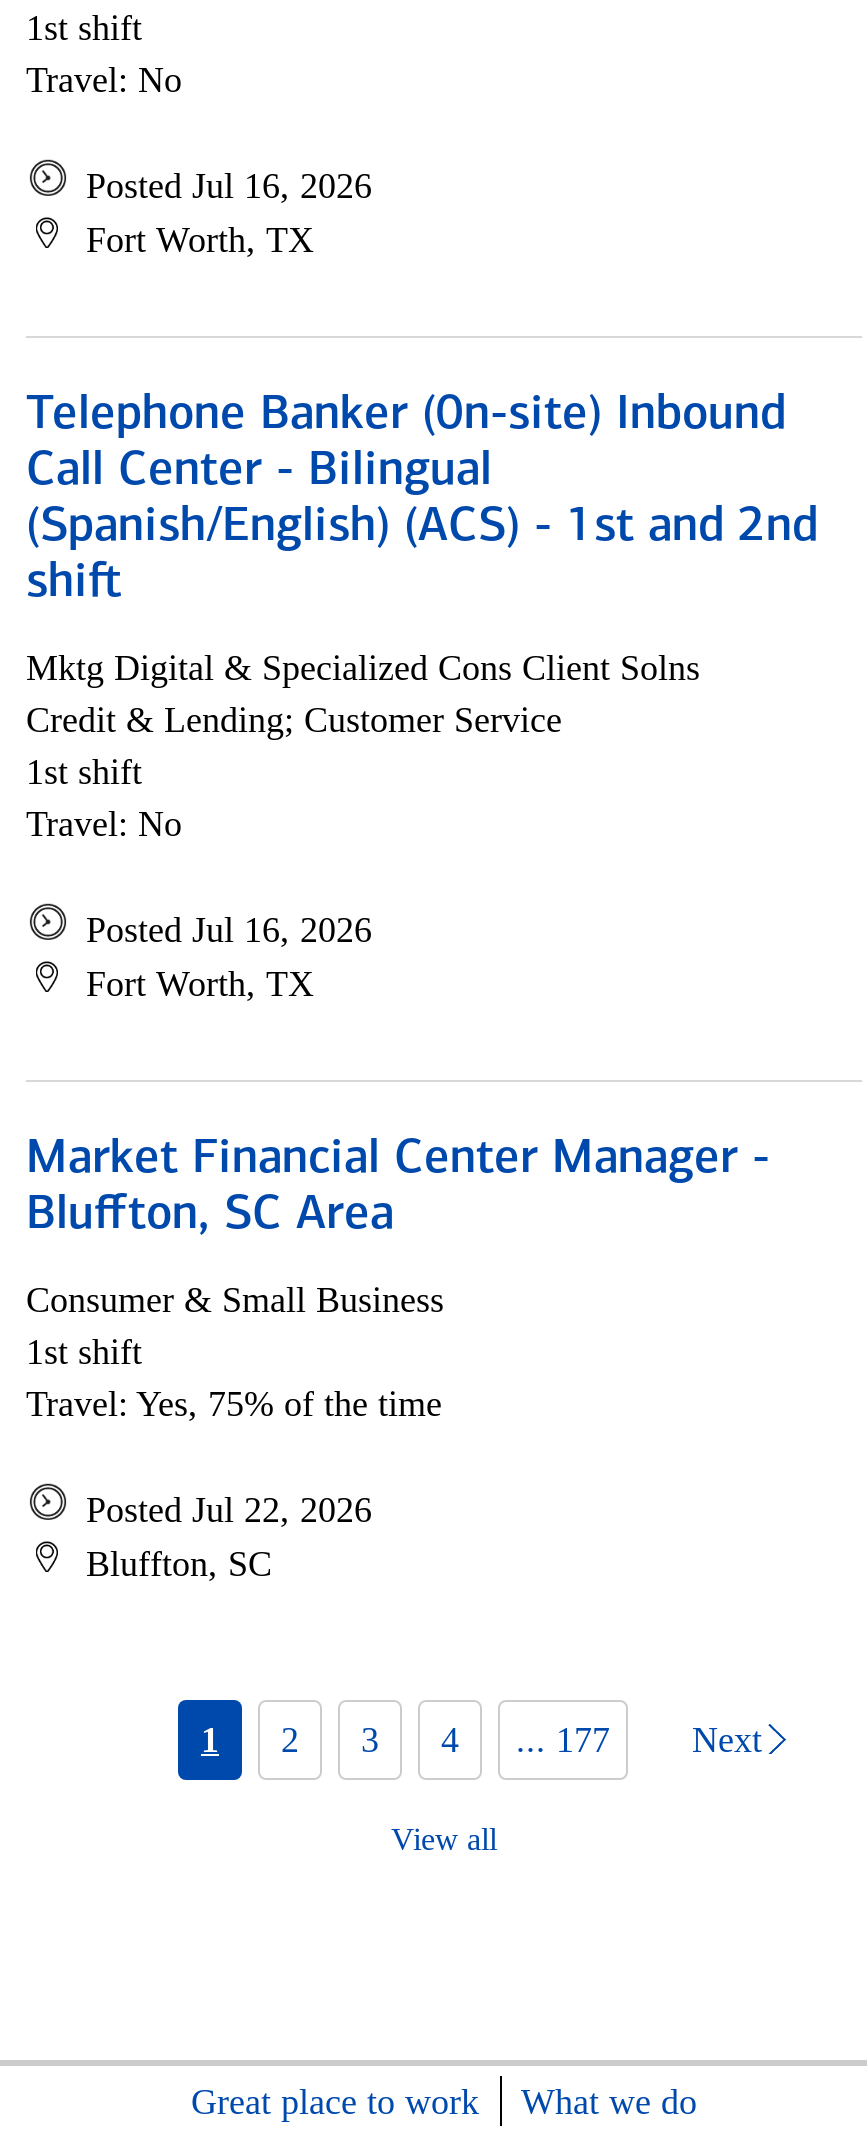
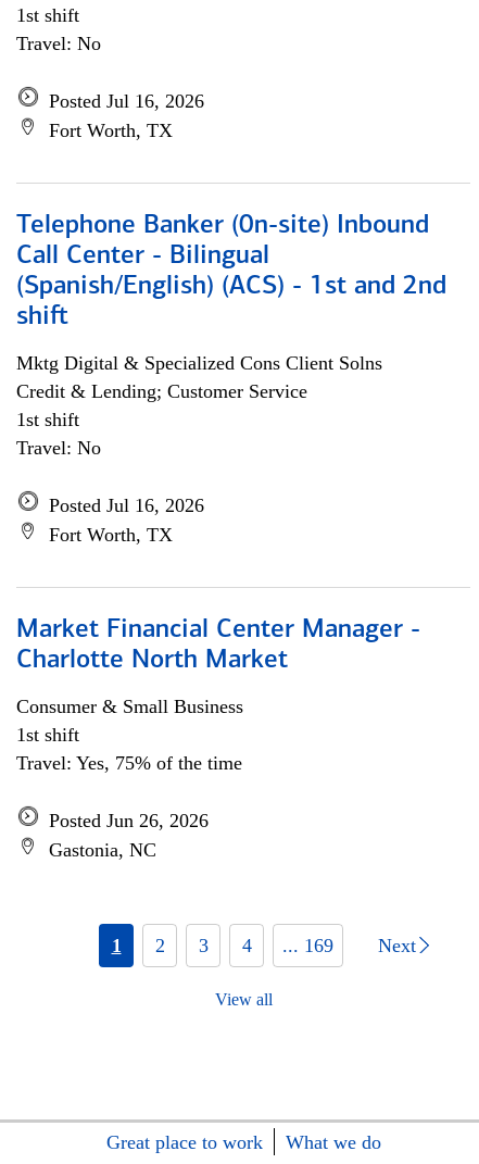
[26,1192,394,1240] Bluffton, SC Area -> [16,648,288,674] Charlotte North Market
[86,1490,372,1584] Posted Jul 22, 2026 | Bluffton, SC -> [49,810,209,861] Posted Jun 26, 2026 | Gastonia, NC
[201,1719,610,1759] 1 2 3 4 ... 177 -> [111,934,333,956] 1 2 3 4 ... 169

